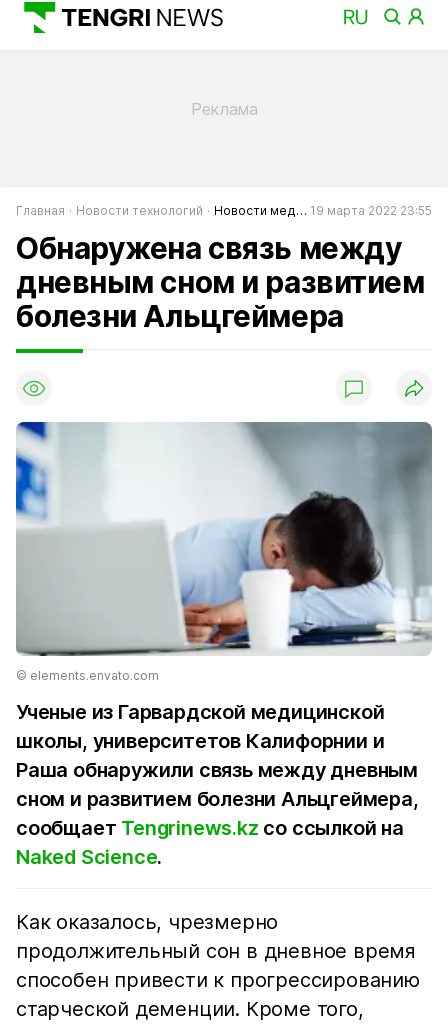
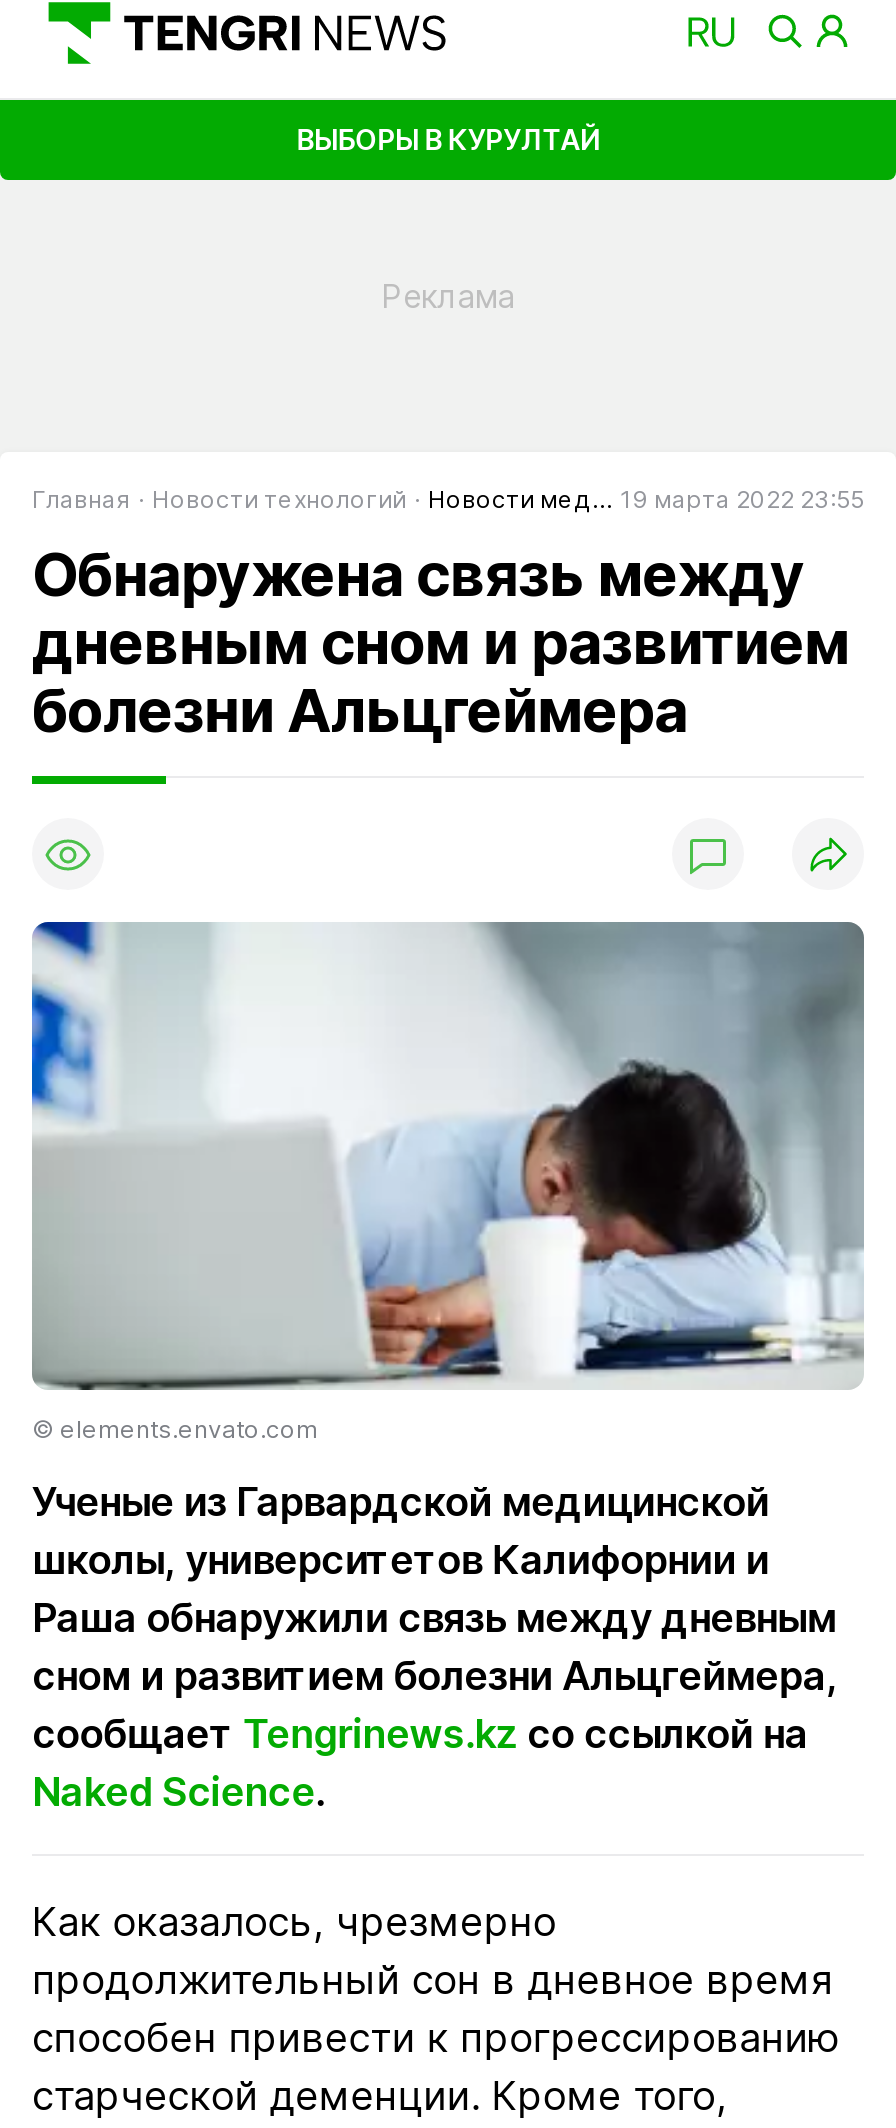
none -> [296,121,600,155] ВЫБОРЫ В КУРУЛТАЙ

